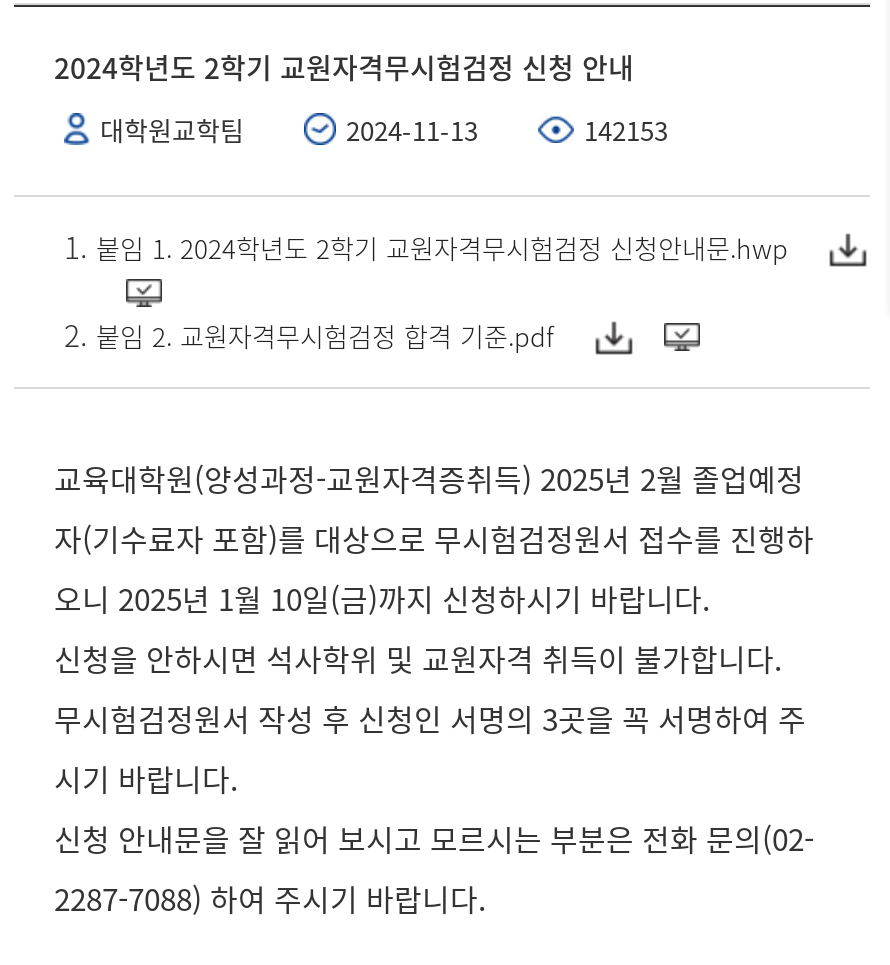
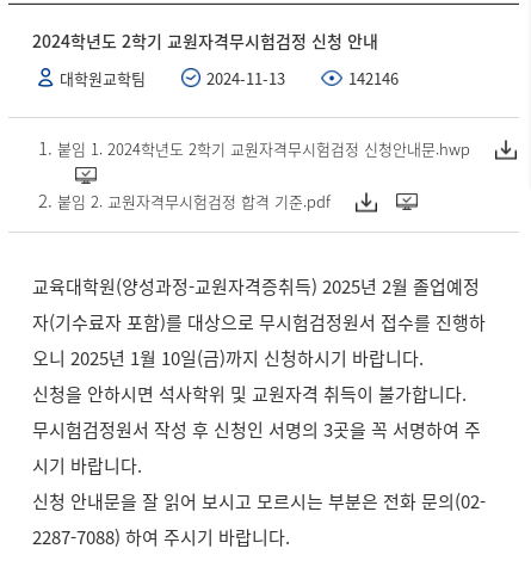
[584,110,668,148] 142153 -> [348,66,399,89] 142146

